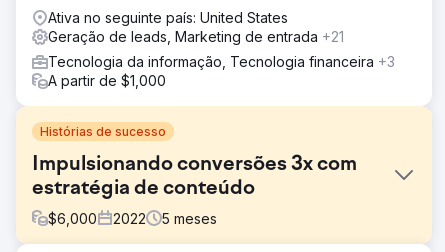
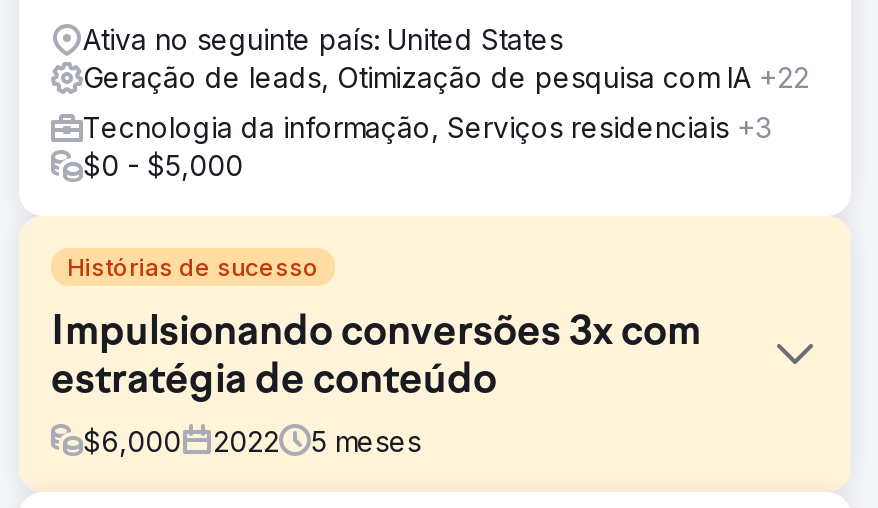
[48,28,344,45] Geração de leads, Marketing de entrada +21 -> [83,59,809,93] Geração de leads, Otimização de pesquisa com IA +22
[48,53,395,89] Tecnologia da informação, Tecnologia financeira +3 | A partir de $1,000 -> [83,109,771,181] Tecnologia da informação, Serviços residenciais +3 | $0 - $5,000

